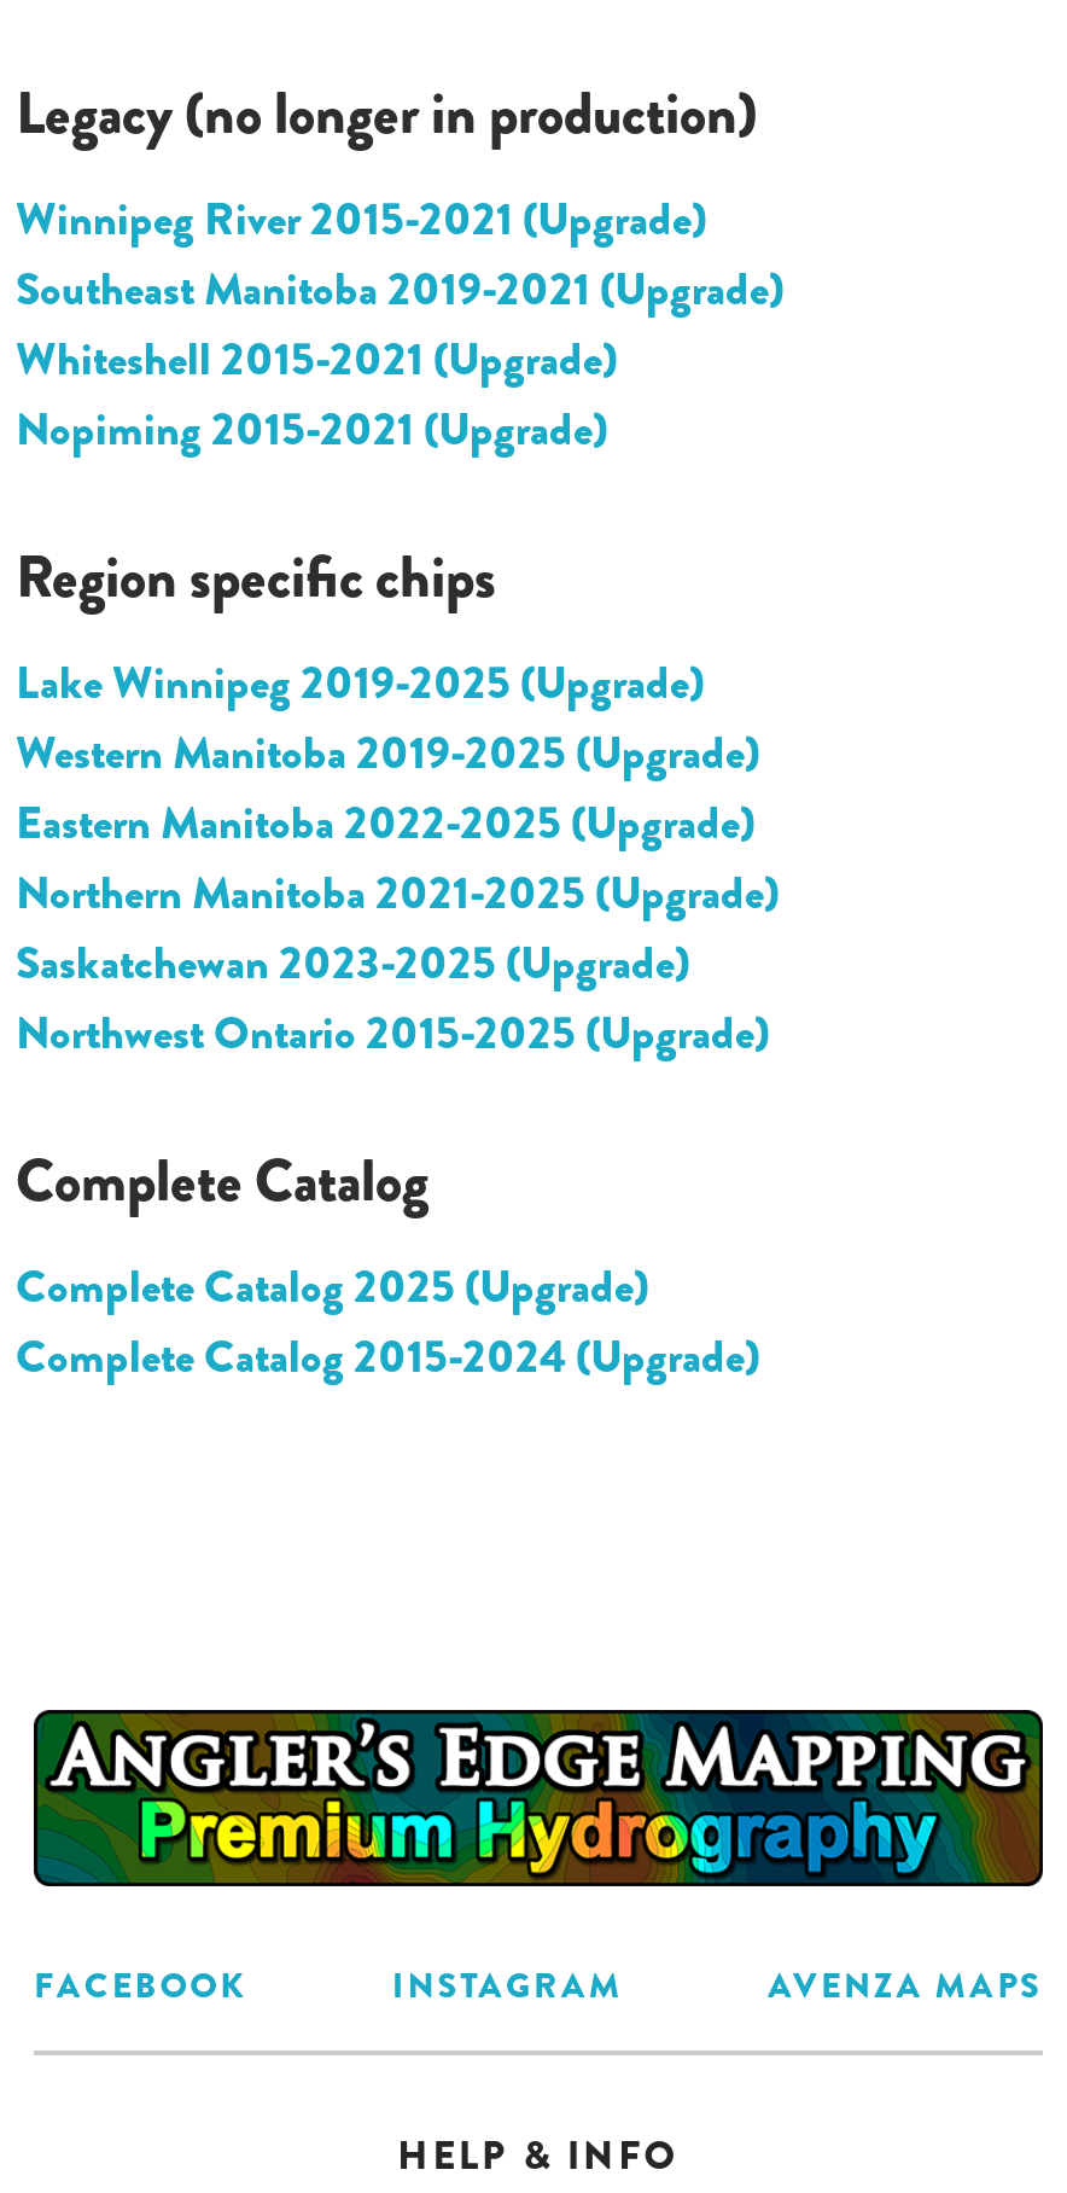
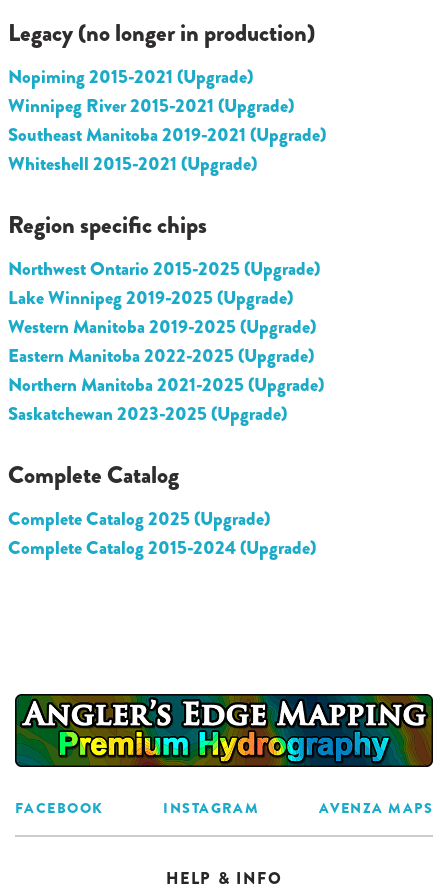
moved [16,185,783,390] -> [7,92,325,177]: Winnipeg River 2015-2021 (Upgrade) | Southeast Manitoba 2019-2021 (Upgrade) | Whiteshell 2015-2021 (Upgrade)
moved [16,395,607,460] -> [7,63,252,90]: Nopiming 2015-2021 (Upgrade)
moved [16,649,779,994] -> [7,284,323,427]: Lake Winnipeg 2019-2025 (Upgrade) | Western Manitoba 2019-2025 (Upgrade) | Eastern Manitoba 2022-2025 (Upgrade) | Northern Manitoba 2021-2025 (Upgrade) | Saskatchewan 2023-2025 (Upgrade)
moved [16,999,769,1064] -> [7,255,319,282]: Northwest Ontario 2015-2025 (Upgrade)

